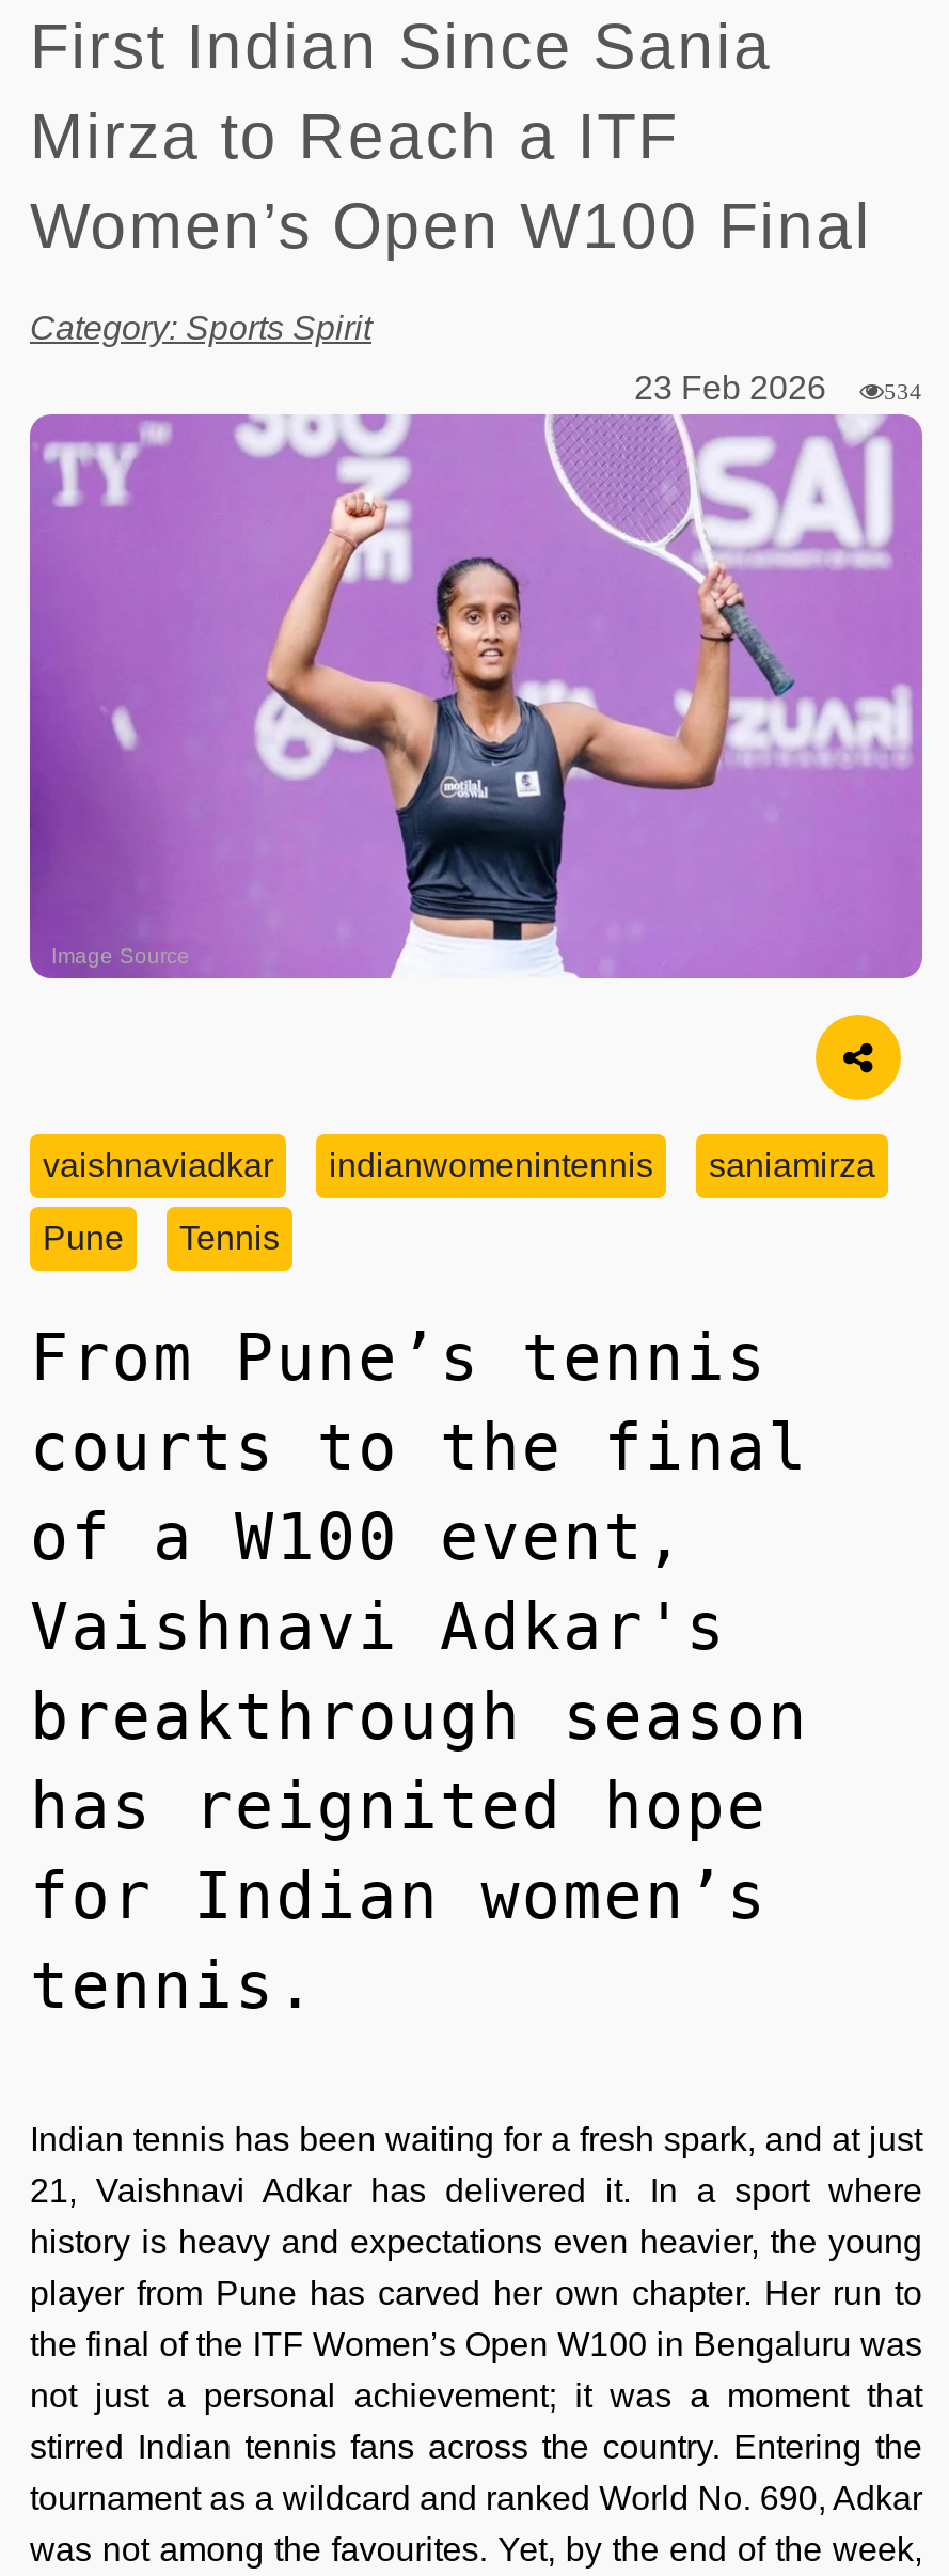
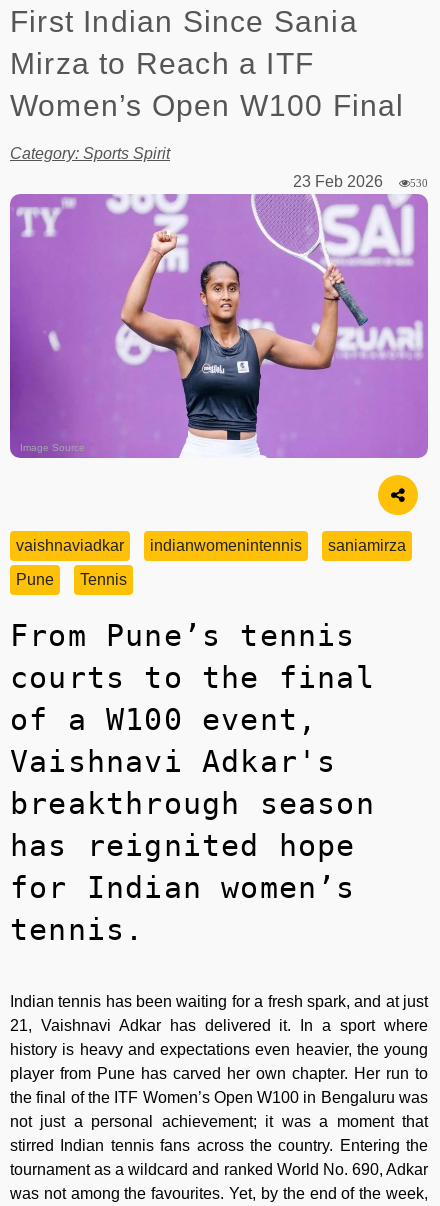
[634,369,922,405] 23 Feb 2026 534 -> [293,173,428,190] 23 Feb 2026 530

